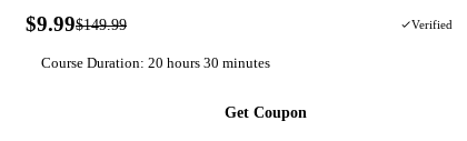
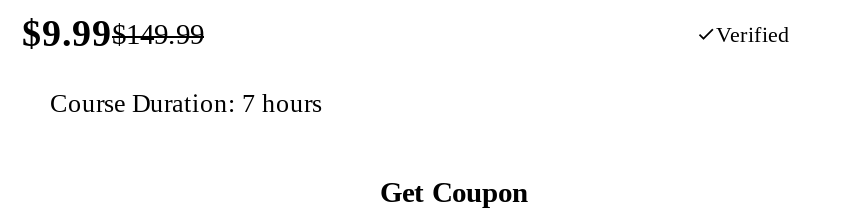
[41,56,270,71] Course Duration: 20 hours 30 minutes -> [50,90,322,118] Course Duration: 7 hours

